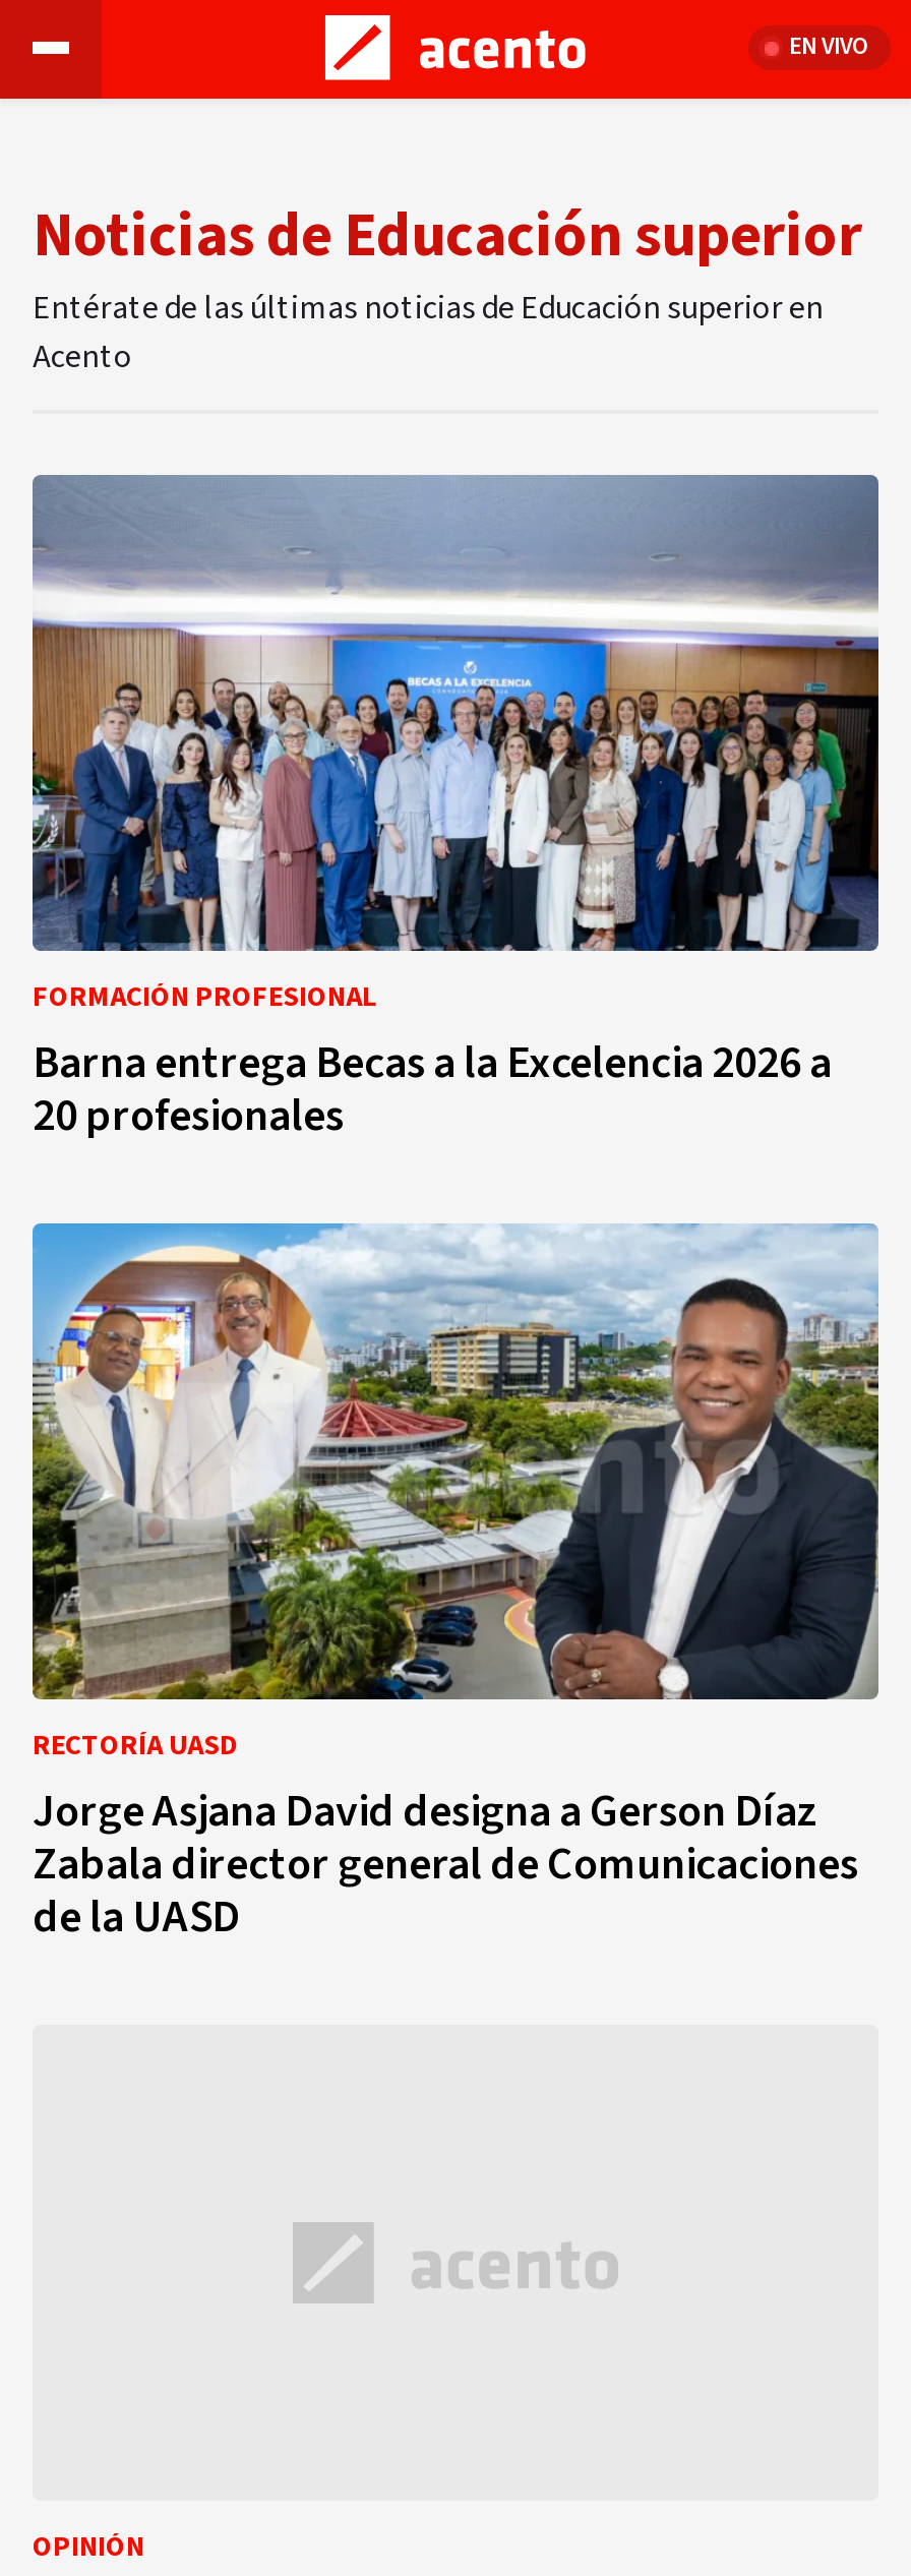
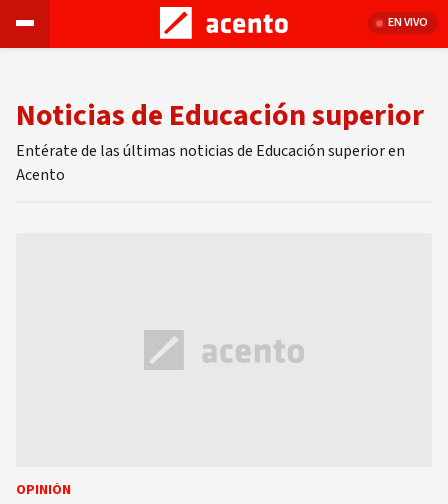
[31,473,880,1148] [image] | FORMACIÓN PROFESIONAL | Barna entrega Becas a la Excelencia 2026 a | 20 profesionales -> none
[31,1221,880,1950] [image] | RECTORÍA UASD | Jorge Asjana David designa a Gerson Díaz | Zabala director general de Comunicaciones | de la UASD -> none

